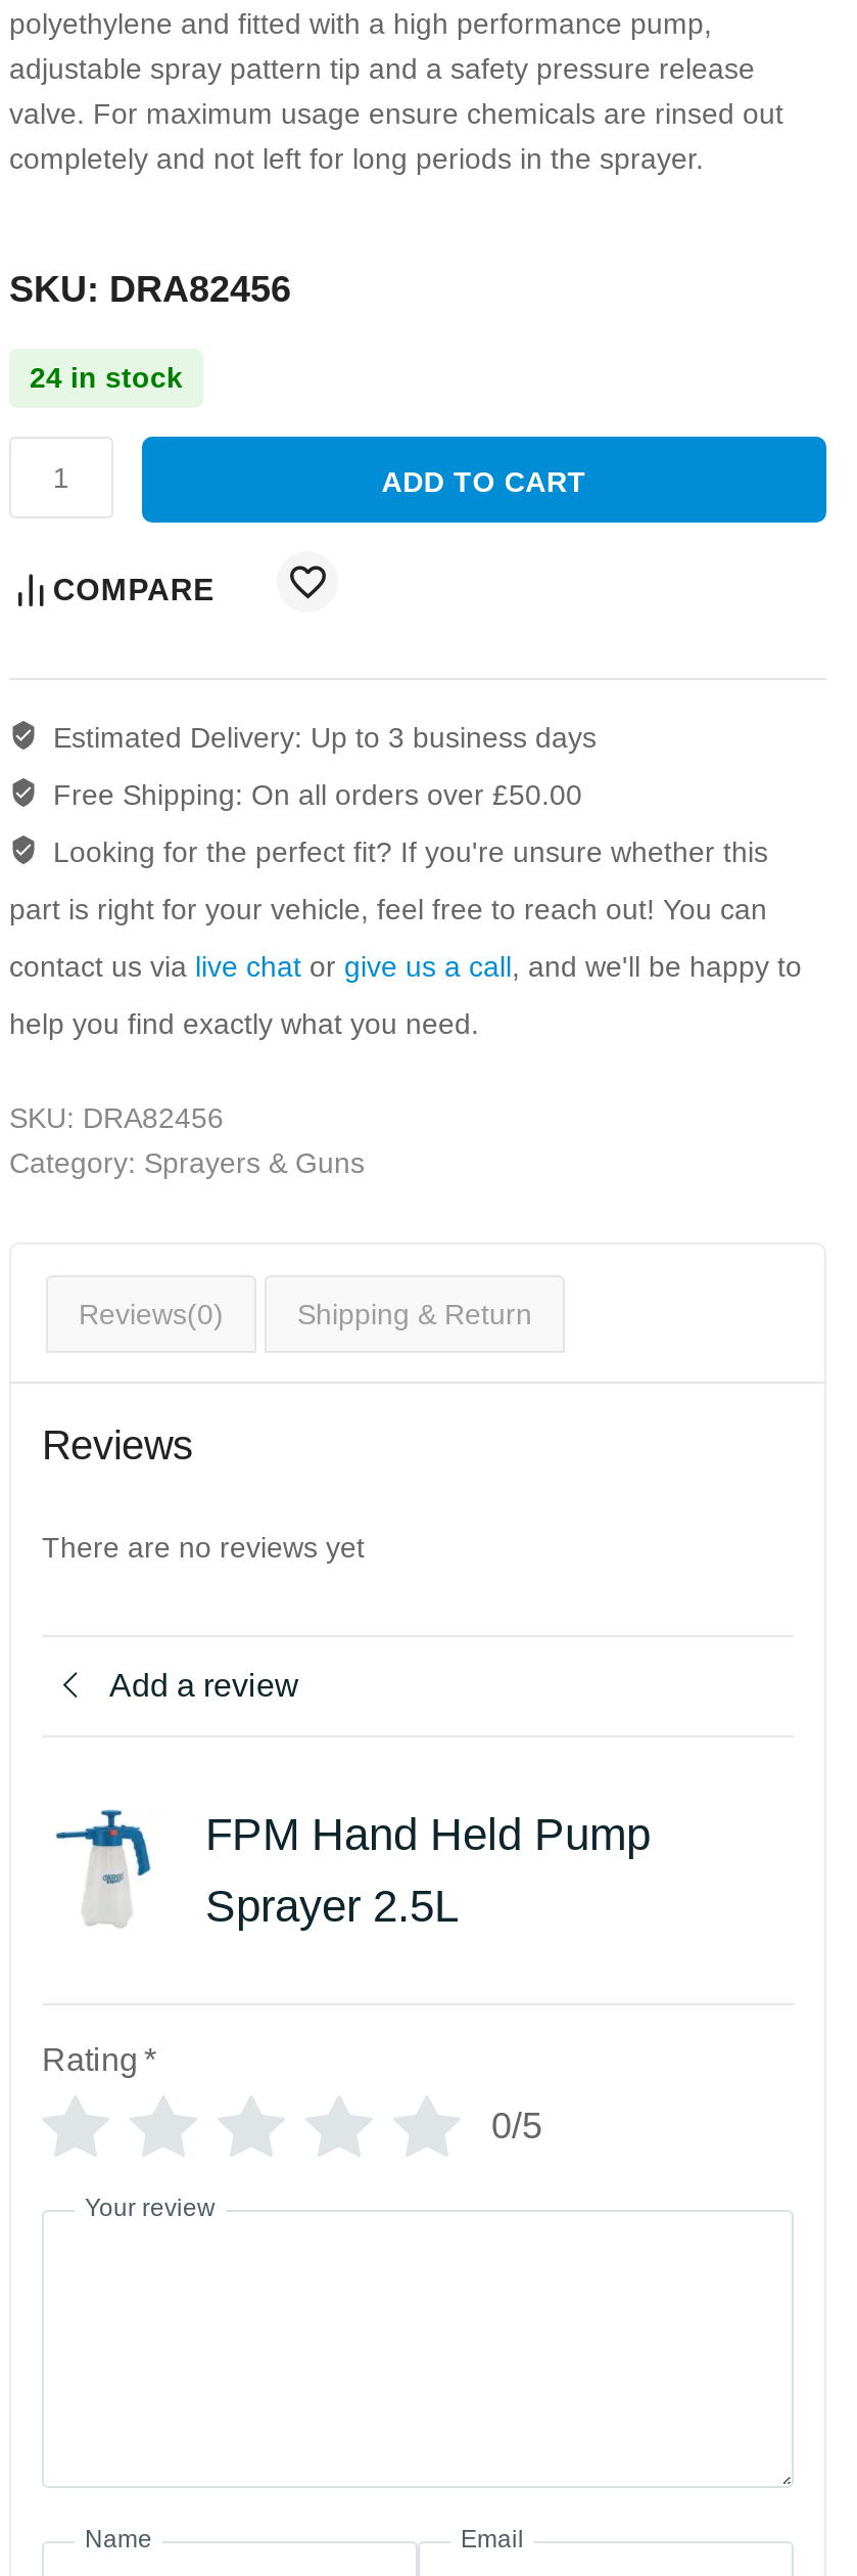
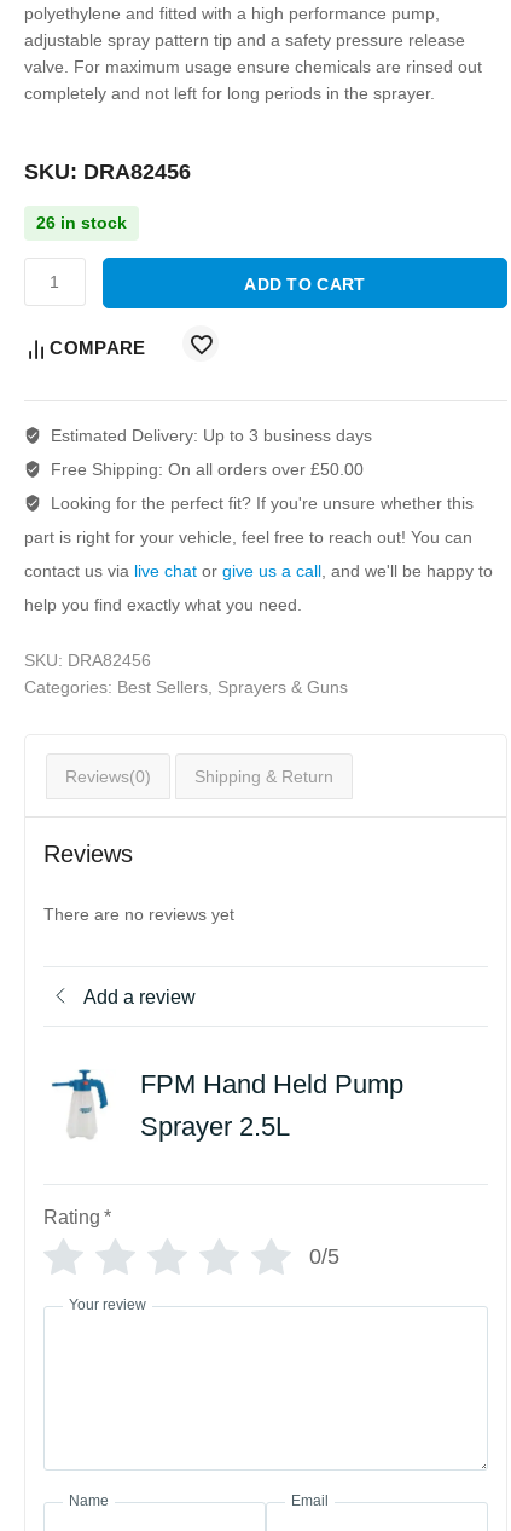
[30,360,183,393] 24 in stock -> [36,213,127,232] 26 in stock
[9,1145,365,1178] Category: Sprayers & Guns -> [24,677,348,697] Categories: Best Sellers, Sprayers & Guns

